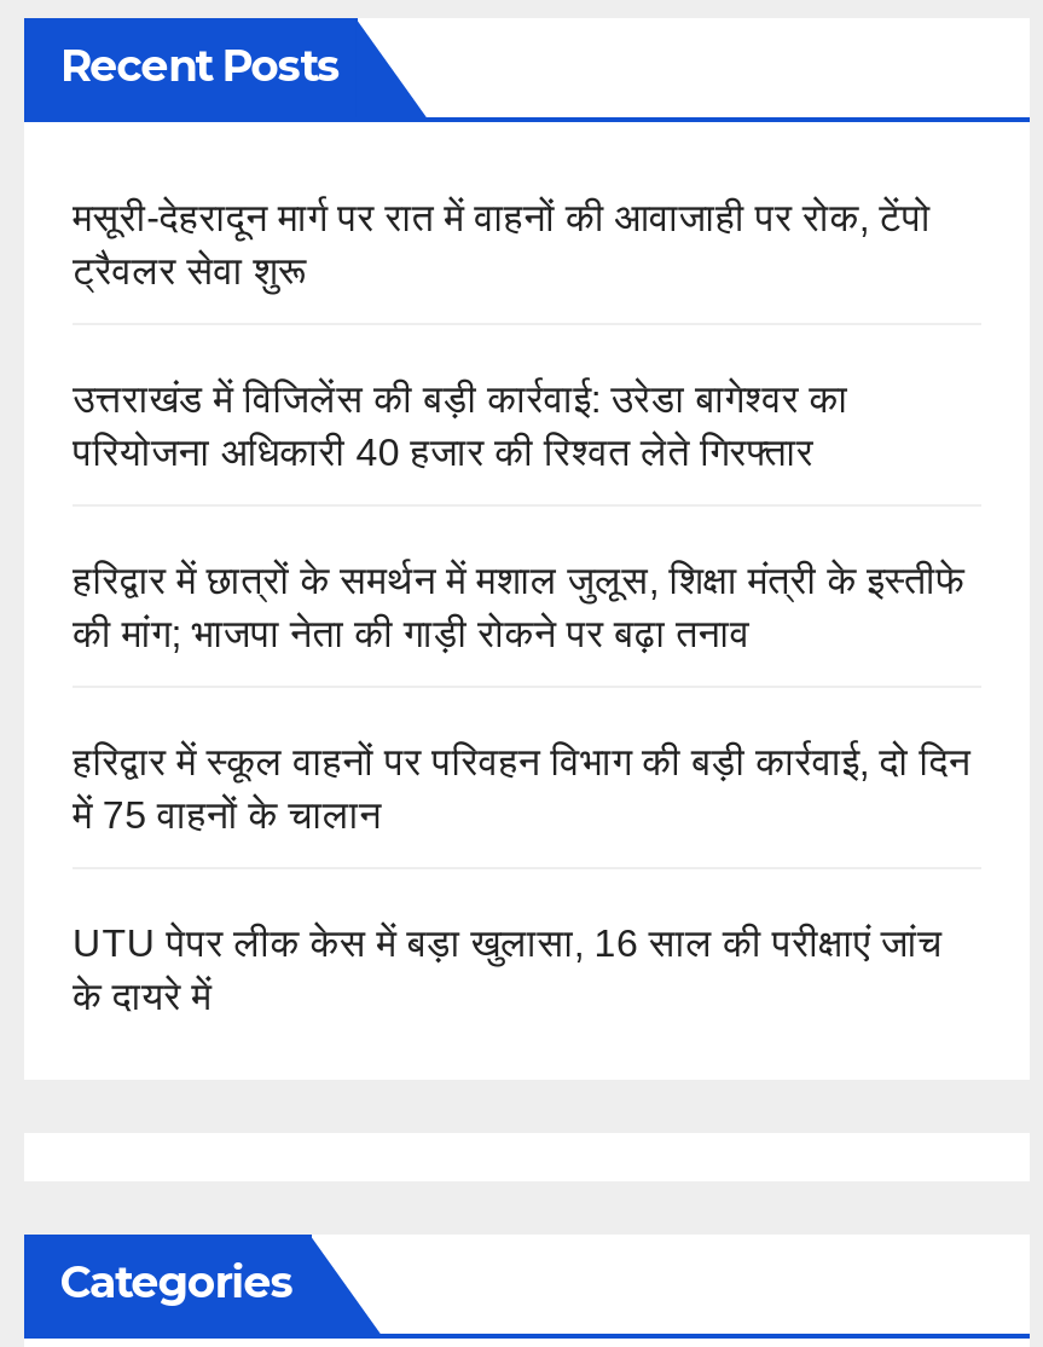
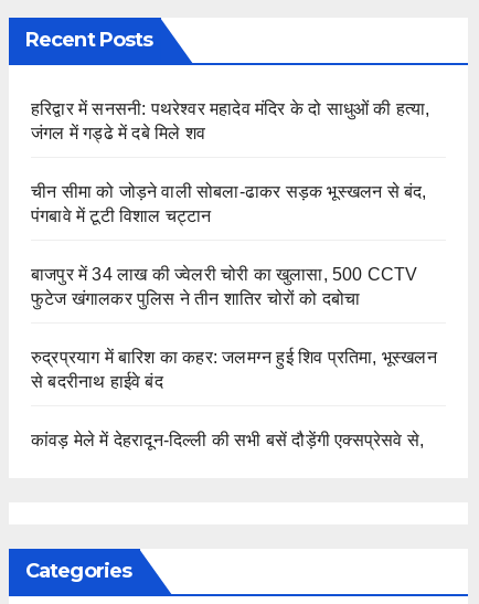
[73,198,931,292] मसूरी-देहरादून मार्ग पर रात में वाहनों की आवाजाही पर रोक, टेंपो | ट्रैवलर सेवा शुरू -> [31,100,430,143] हरिद्वार में सनसनी: पथरेश्वर महादेव मंदिर के दो साधुओं की हत्या, | जंगल में गड्ढे में दबे मिले शव
[73,379,848,474] उत्तराखंड में विजिलेंस की बड़ी कार्रवाई: उरेडा बागेश्वर का | परियोजना अधिकारी 40 हजार की रिश्वत लेते गिरफ्तार -> [31,183,427,226] चीन सीमा को जोड़ने वाली सोबला-ढाकर सड़क भूस्खलन से बंद, | पंगबावे में टूटी विशाल चट्टान
[73,561,965,655] हरिद्वार में छात्रों के समर्थन में मशाल जुलूस, शिक्षा मंत्री के इस्तीफे | की मांग; भाजपा नेता की गाड़ी रोकने पर बढ़ा तनाव -> [31,265,418,308] बाजपुर में 34 लाख की ज्वेलरी चोरी का खुलासा, 500 CCTV | फुटेज खंगालकर पुलिस ने तीन शातिर चोरों को दबोचा
[73,742,971,836] हरिद्वार में स्कूल वाहनों पर परिवहन विभाग की बड़ी कार्रवाई, दो दिन | में 75 वाहनों के चालान -> [31,348,437,391] रुद्रप्रयाग में बारिश का कहर: जलमग्न हुई शिव प्रतिमा, भूस्खलन | से बदरीनाथ हाईवे बंद
[73,923,942,1018] UTU पेपर लीक केस में बड़ा खुलासा, 16 साल की परीक्षाएं जांच | के दायरे में -> [31,431,424,450] कांवड़ मेले में देहरादून-दिल्ली की सभी बसें दौड़ेंगी एक्सप्रेसवे से,

